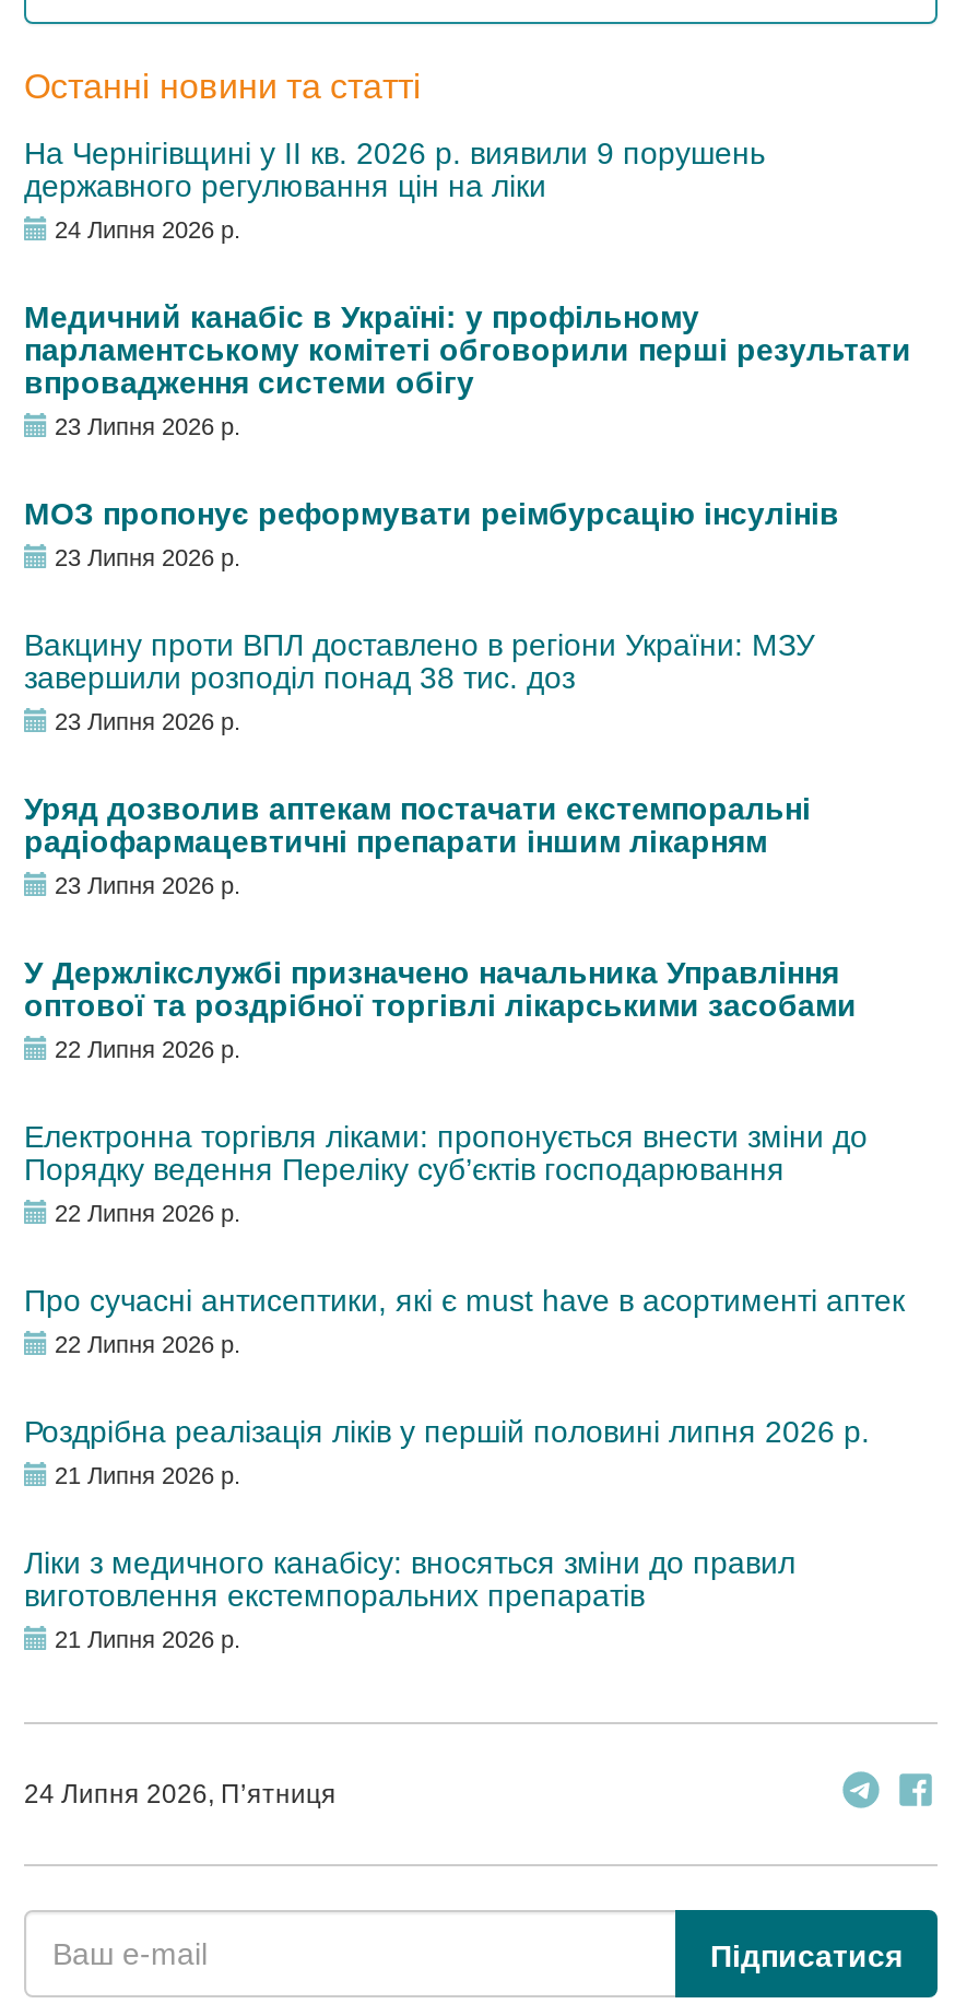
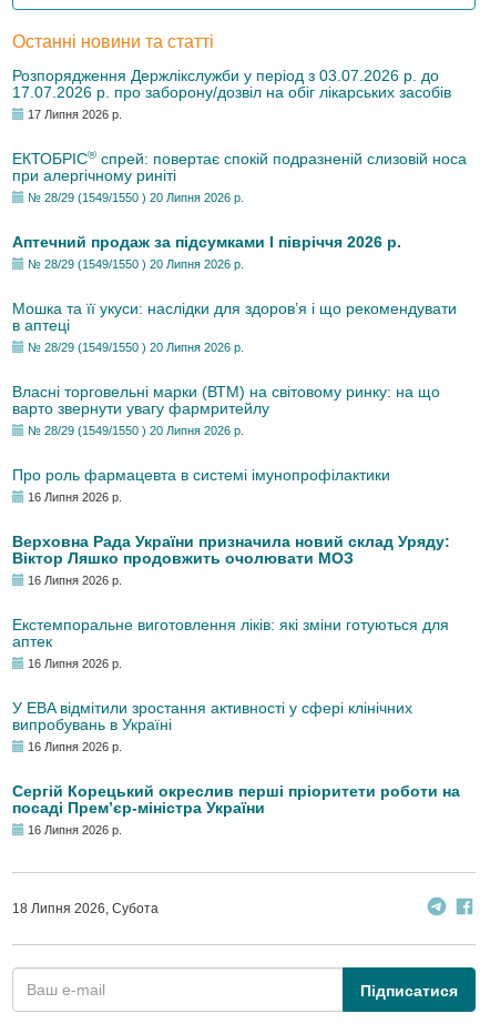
[24,135,765,243] На Чернігівщині у ІІ кв. 2026 р. виявили 9 порушень | державного регулювання цін на ліки | 24 Липня 2026 р. -> [12,67,451,121] Розпорядження Держлікслужби у період з 03.07.2026 р. до | 17.07.2026 р. про заборону/дозвіл на обіг лікарських засобів | 17 Липня 2026 р.
[24,299,911,439] Медичний канабіс в Україні: у профільному | парламентському комітеті обговорили перші результати | впровадження системи обігу | 23 Липня 2026 р. -> [12,147,467,204] ЕКТОБРІС® спрей: повертає спокій подразненій слизовій носа | при алергічному риніті | № 28/29 (1549/1550 ) 20 Липня 2026 р.
[24,496,839,570] МОЗ пропонує реформувати реімбурсацію інсулінів | 23 Липня 2026 р. -> [12,233,401,271] Аптечний продаж за підсумками І півріччя 2026 р. | № 28/29 (1549/1550 ) 20 Липня 2026 р.
[24,627,815,734] Вакцину проти ВПЛ доставлено в регіони України: МЗУ | завершили розподіл понад 38 тис. доз | 23 Липня 2026 р. -> [12,300,457,354] Мошка та її укуси: наслідки для здоров’я і що рекомендувати | в аптеці | № 28/29 (1549/1550 ) 20 Липня 2026 р.
[24,791,811,898] Уряд дозволив аптекам постачати екстемпоральні | радіофармацевтичні препарати іншим лікарням | 23 Липня 2026 р. -> [12,383,440,437] Власні торговельні марки (ВТМ) на світовому ринку: на що | варто звернути увагу фармритейлу | № 28/29 (1549/1550 ) 20 Липня 2026 р.
[24,955,857,1062] У Держлікслужбі призначено начальника Управління | оптової та роздрібної торгівлі лікарськими засобами | 22 Липня 2026 р. -> [12,466,390,504] Про роль фармацевта в системі імунопрофілактики | 16 Липня 2026 р.
[24,1119,868,1226] Електронна торгівля ліками: пропонується внести зміни до | Порядку ведення Переліку суб’єктів господарювання | 22 Липня 2026 р. -> [12,533,450,587] Верховна Рада України призначила новий склад Уряду: | Віктор Ляшко продовжить очолювати МОЗ | 16 Липня 2026 р.
[24,1283,905,1357] Про сучасні антисептики, які є must have в асортименті аптек | 22 Липня 2026 р. -> [12,616,449,670] Екстемпоральне виготовлення ліків: які зміни готуються для | аптек | 16 Липня 2026 р.
[24,1414,870,1488] Роздрібна реалізація ліків у першій половині липня 2026 р. | 21 Липня 2026 р. -> [12,699,412,753] У EBA відмітили зростання активності у сфері клінічних | випробувань в Україні | 16 Липня 2026 р.
[24,1545,795,1652] Ліки з медичного канабісу: вносяться зміни до правил | виготовлення екстемпоральних препаратів | 21 Липня 2026 р. -> [12,782,460,837] Сергій Корецький окреслив перші пріоритети роботи на | посаді Прем’єр-міністра України | 16 Липня 2026 р.
[24,1779,337,1810] 24 Липня 2026, П’ятниця -> [12,901,159,916] 18 Липня 2026, Субота

